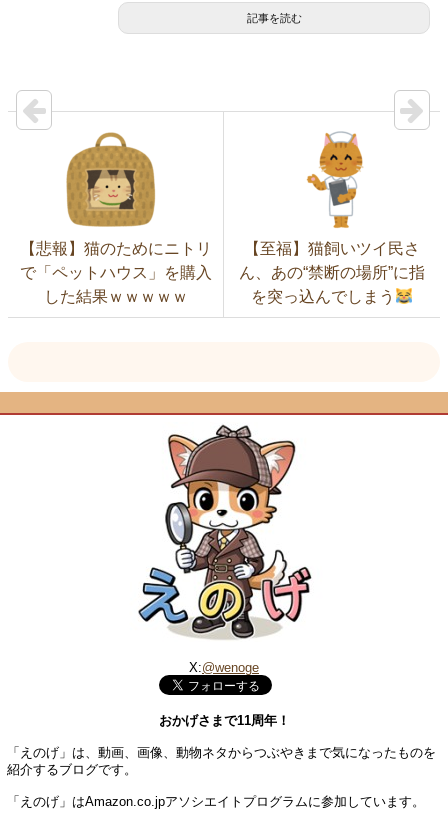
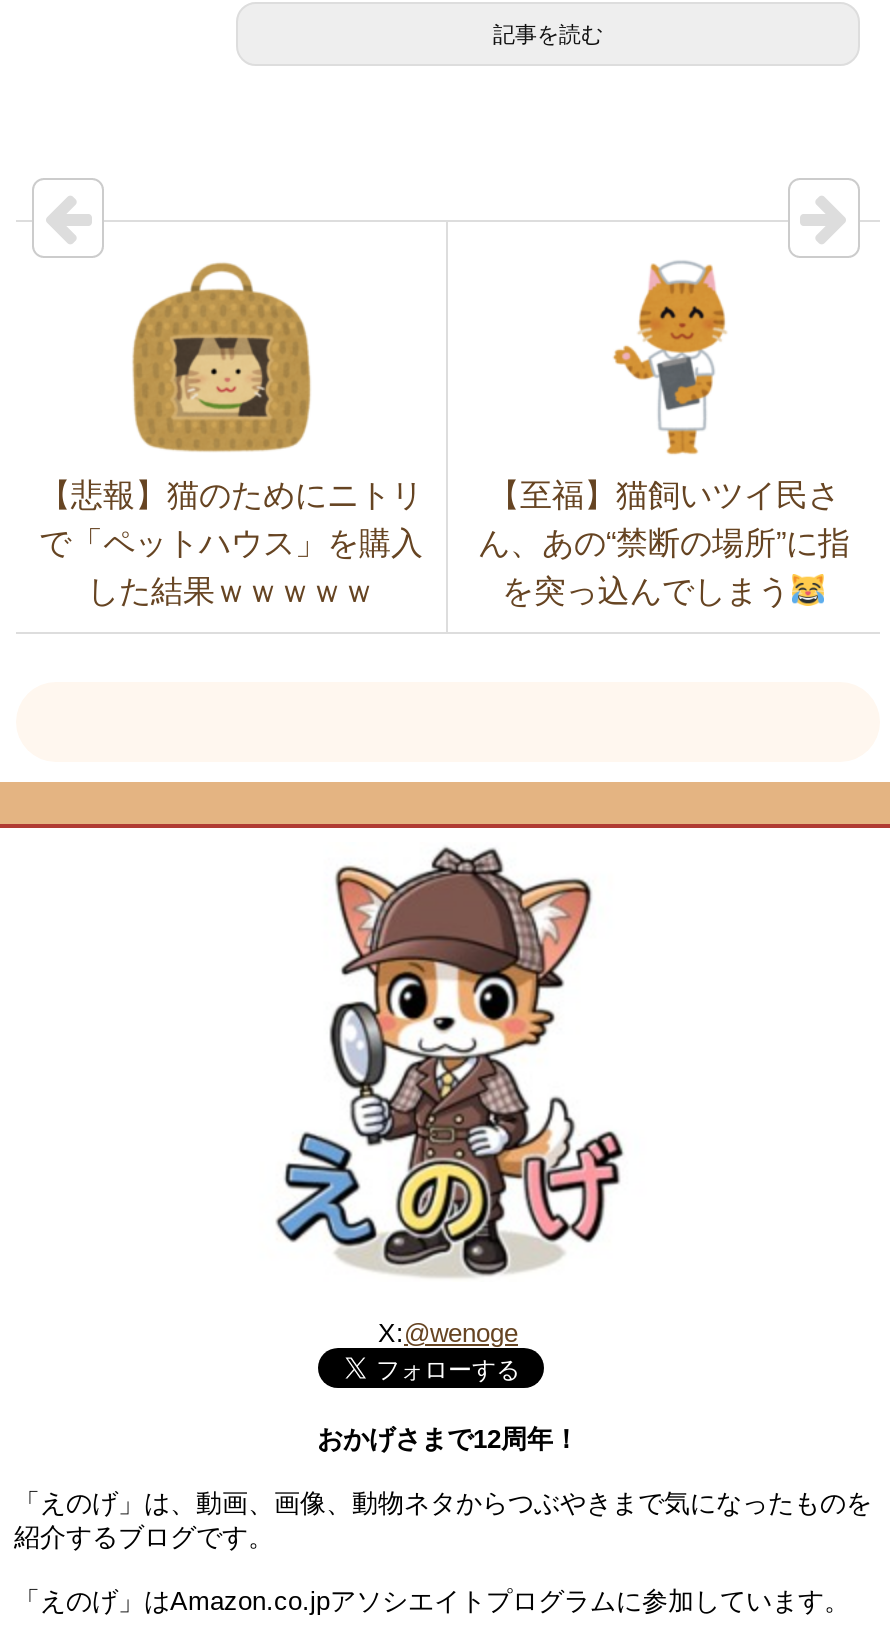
[158,713,289,728] おかげさまで11周年！ -> [317,1425,579,1455] おかげさまで12周年！

